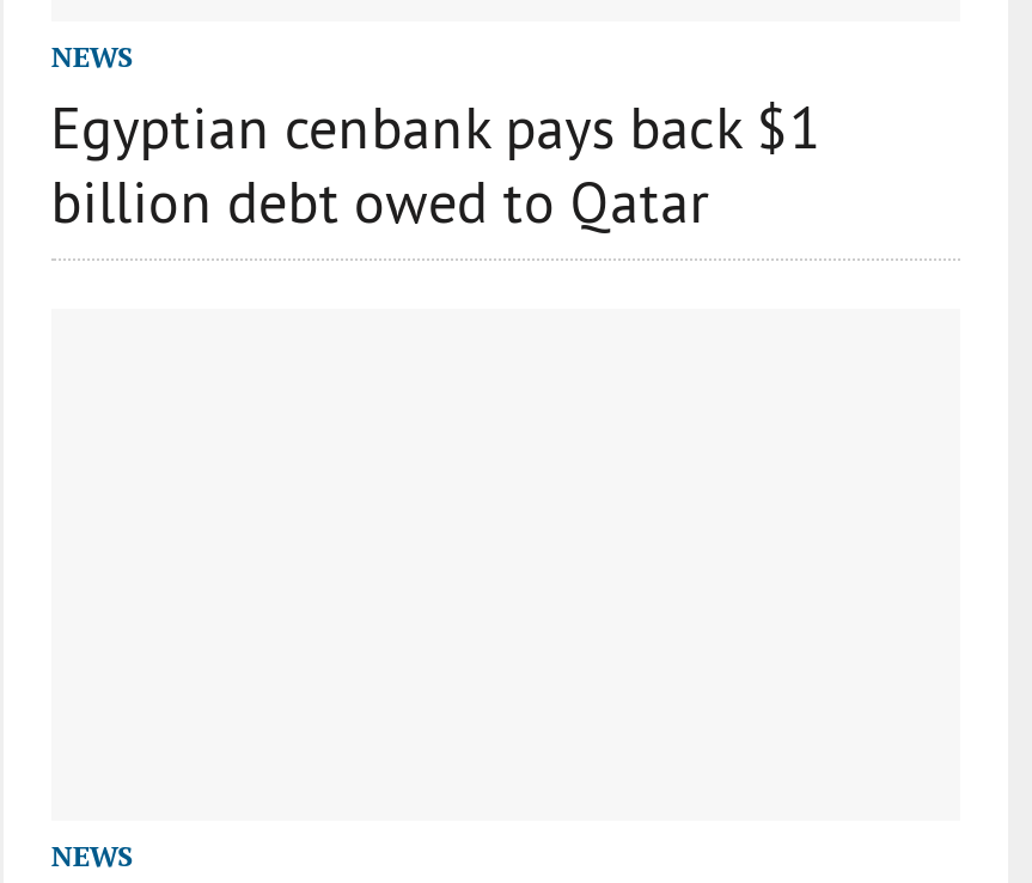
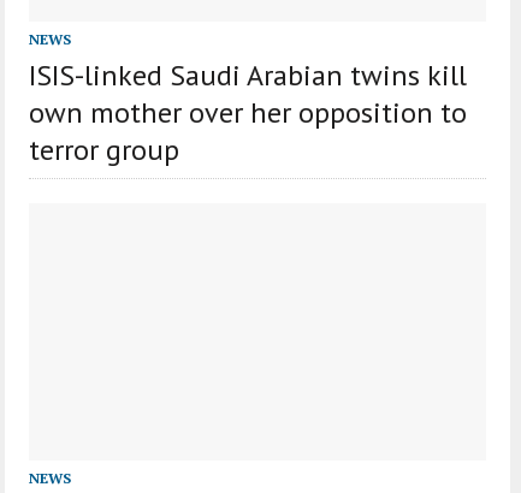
[50,90,821,239] Egyptian cenbank pays back $1 | billion debt owed to Qatar -> [28,57,466,169] ISIS-linked Saudi Arabian twins kill | own mother over her opposition to | terror group

